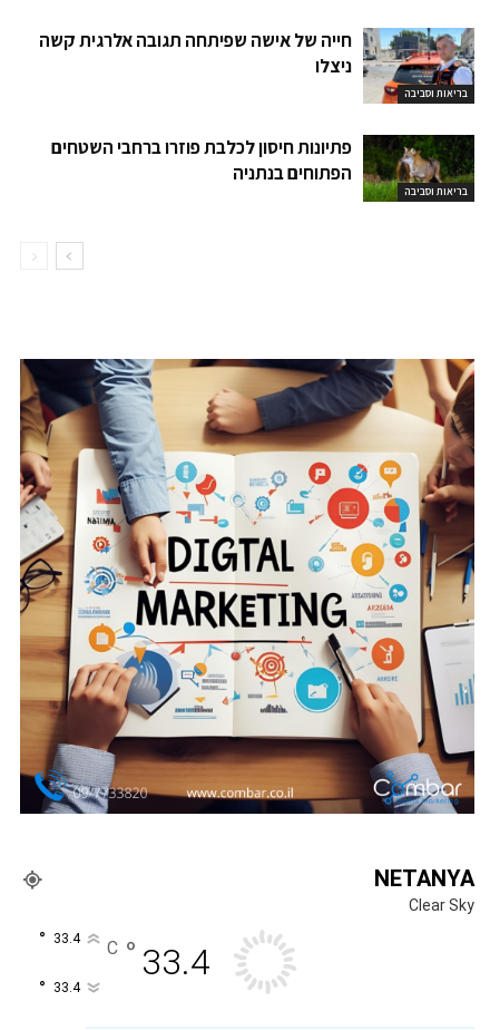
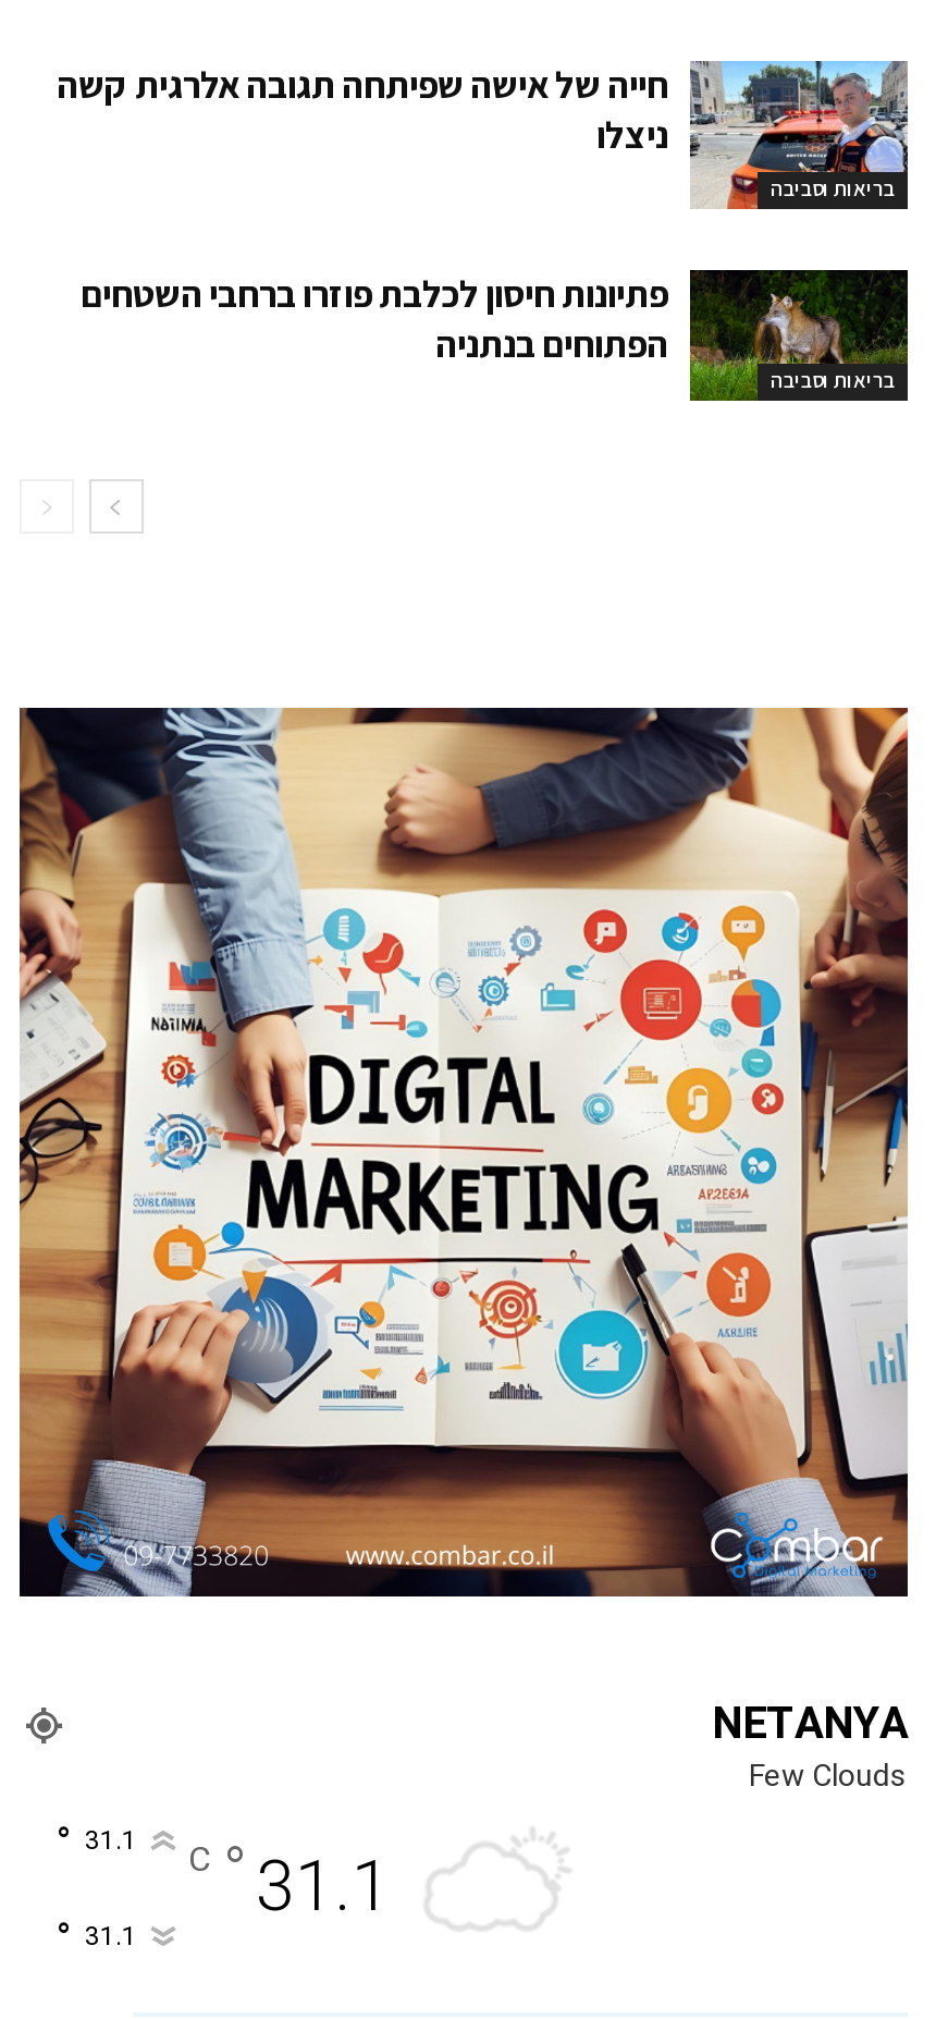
[409,896,474,914] Clear Sky -> [749,1757,908,1792] Few Clouds
[53,930,80,946] 33.4 -> [85,1825,137,1855] 31.1
[141,940,210,983] 33.4 -> [256,1844,391,1927] 31.1
[53,980,80,995] 33.4 -> [85,1920,137,1951] 31.1

